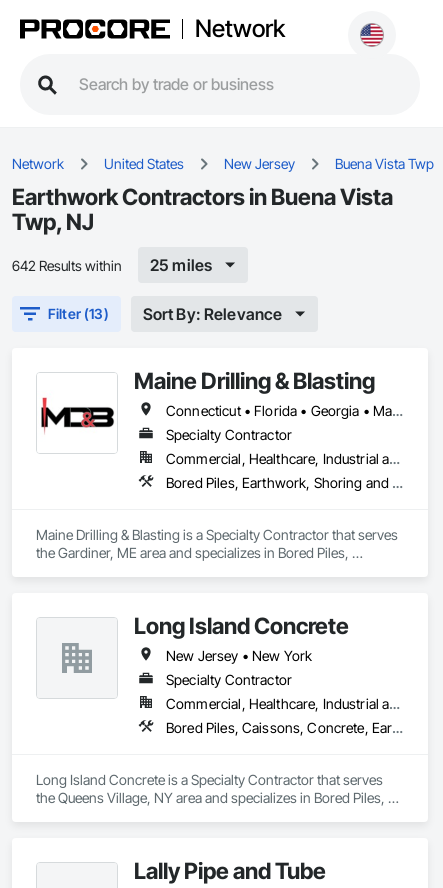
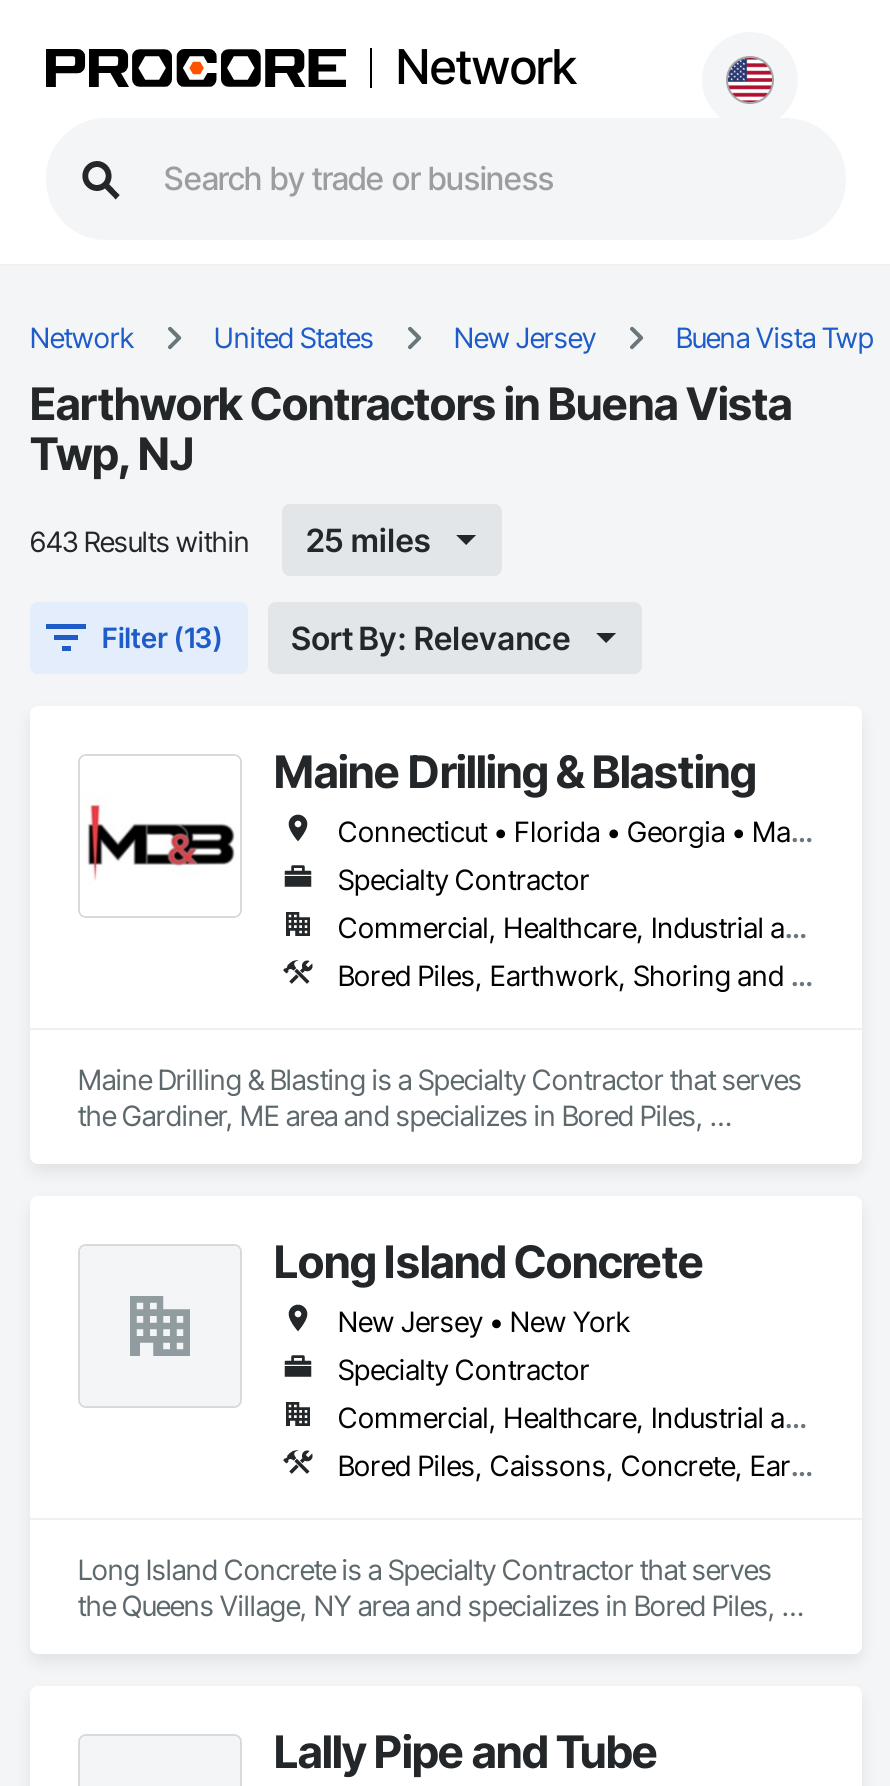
[12,256,122,273] 642 Results within -> [30,523,250,557] 643 Results within

